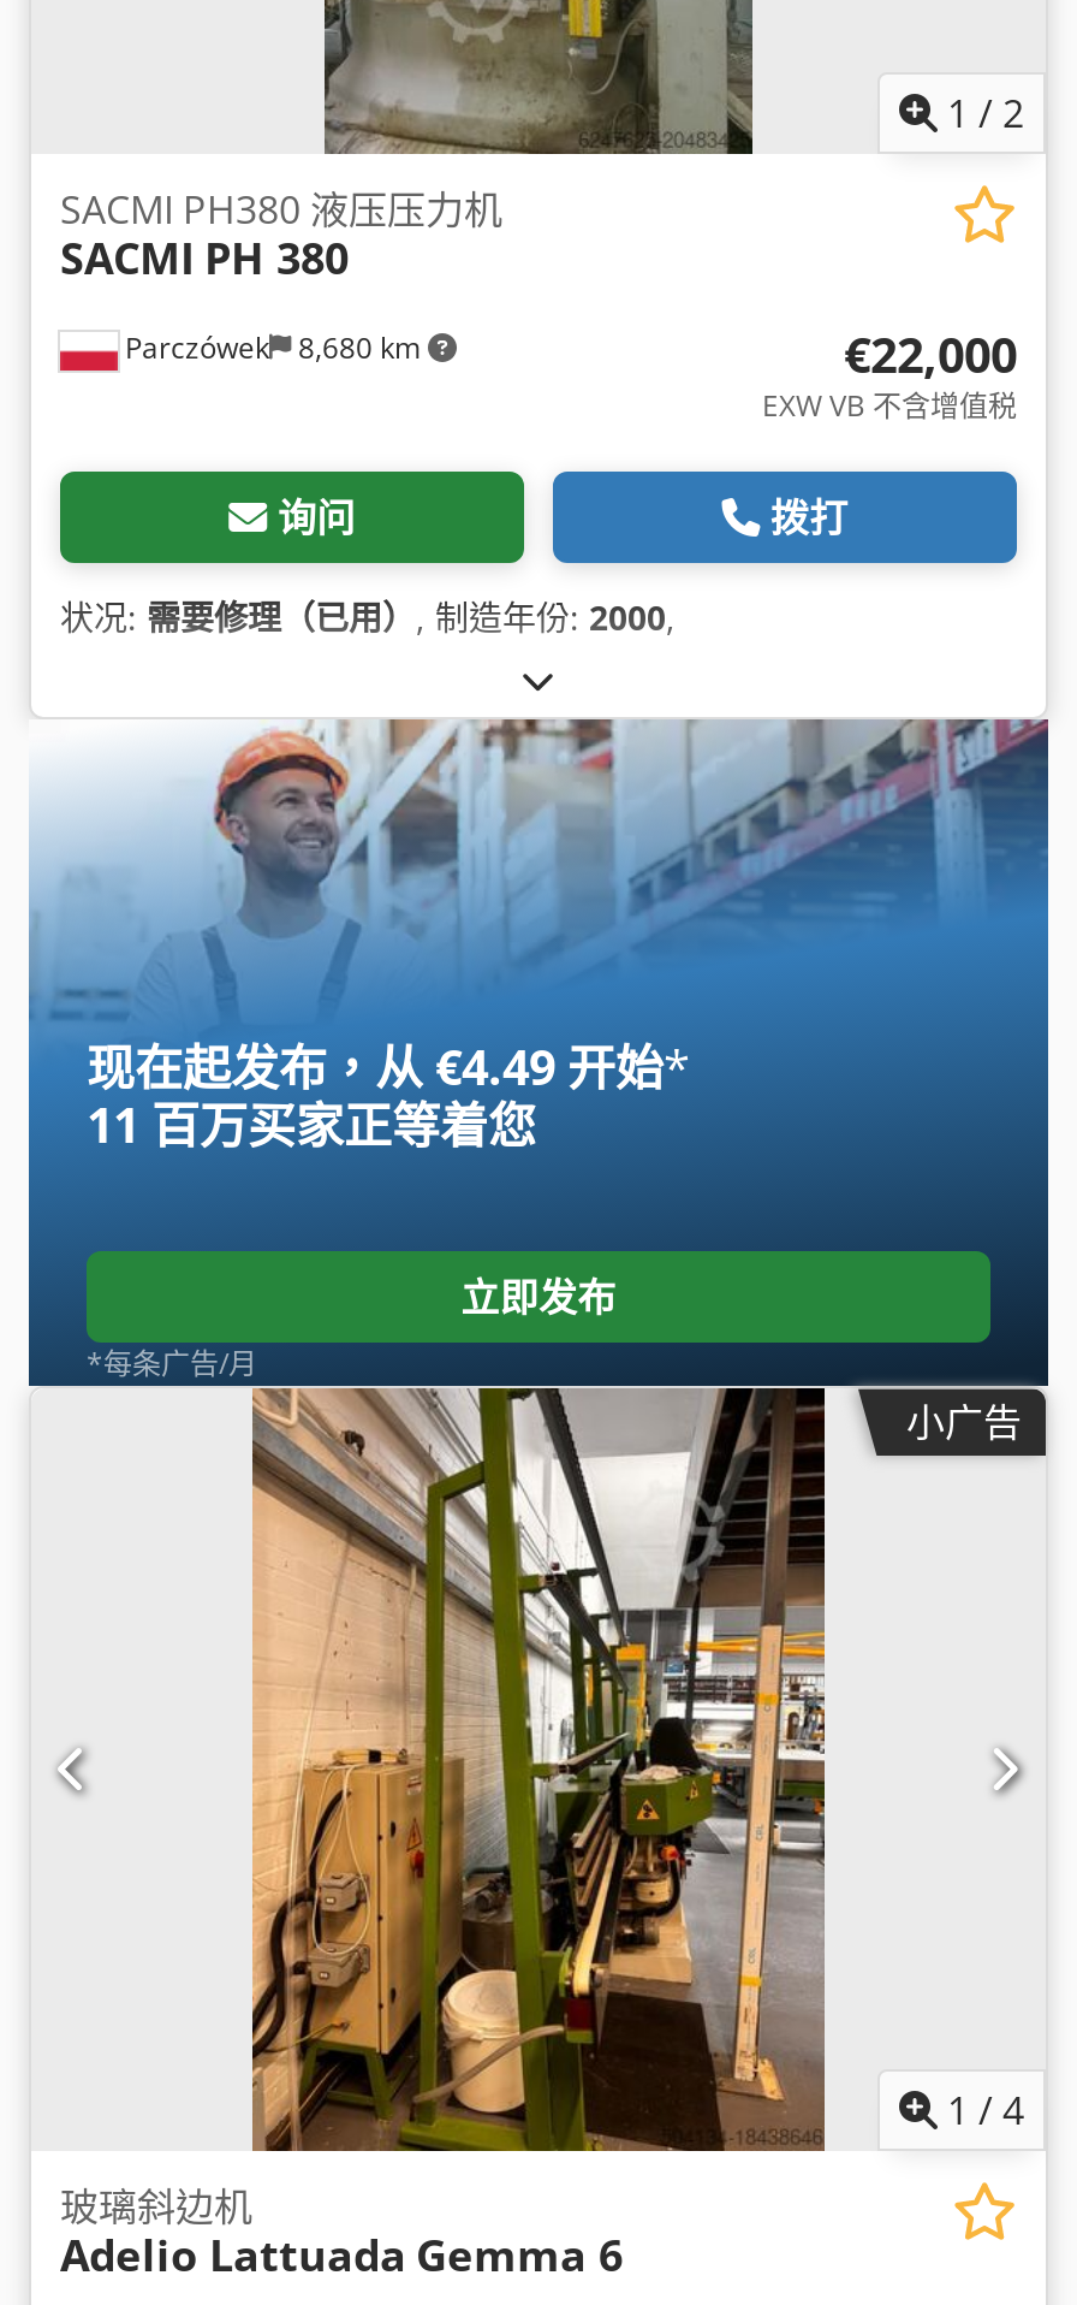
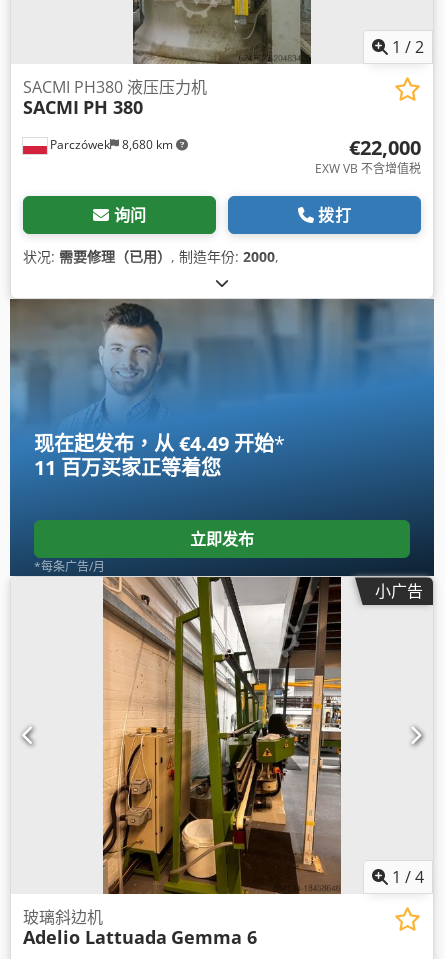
[29,719,1048,986] [image] -> [9,298,434,411] [image]

